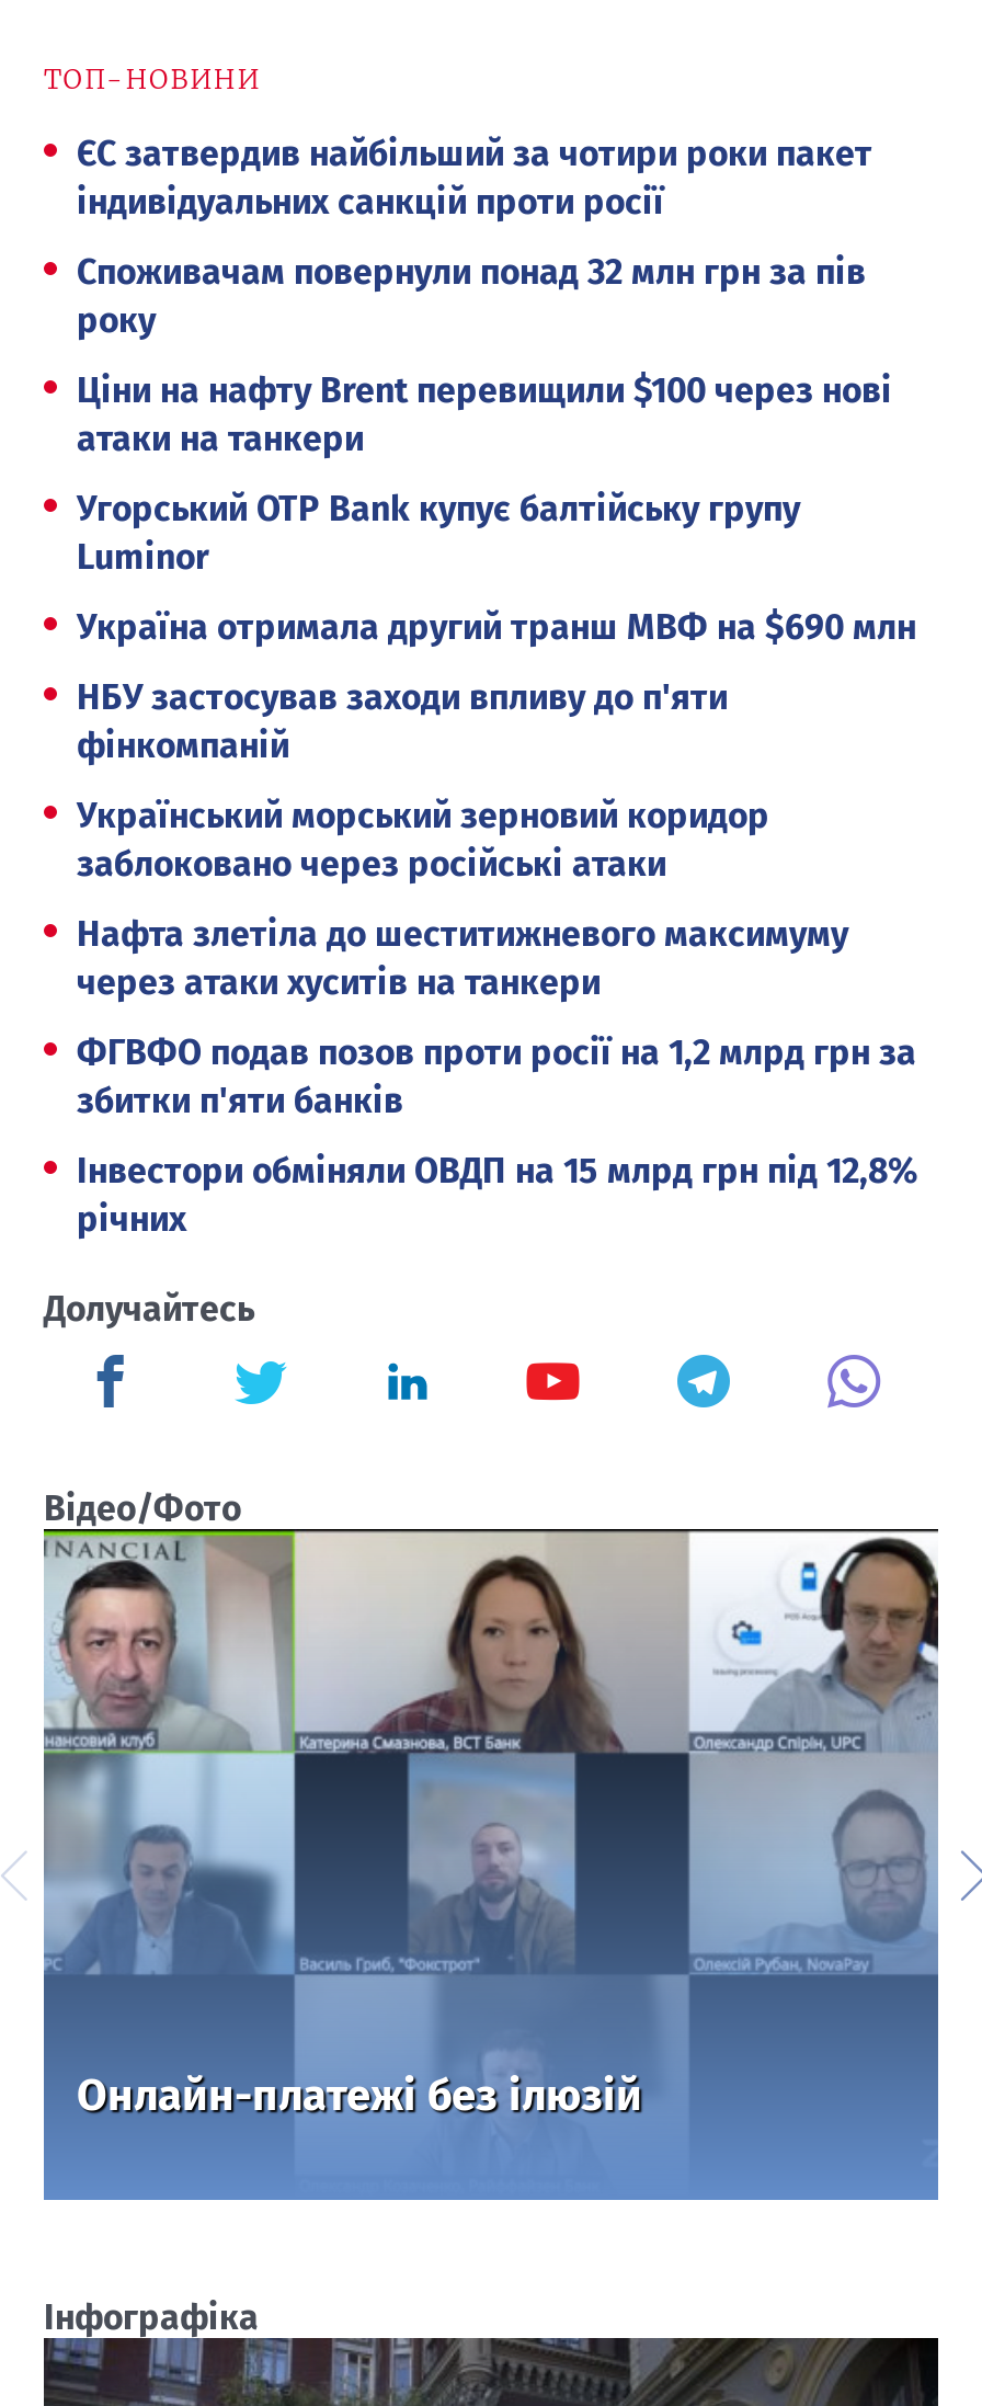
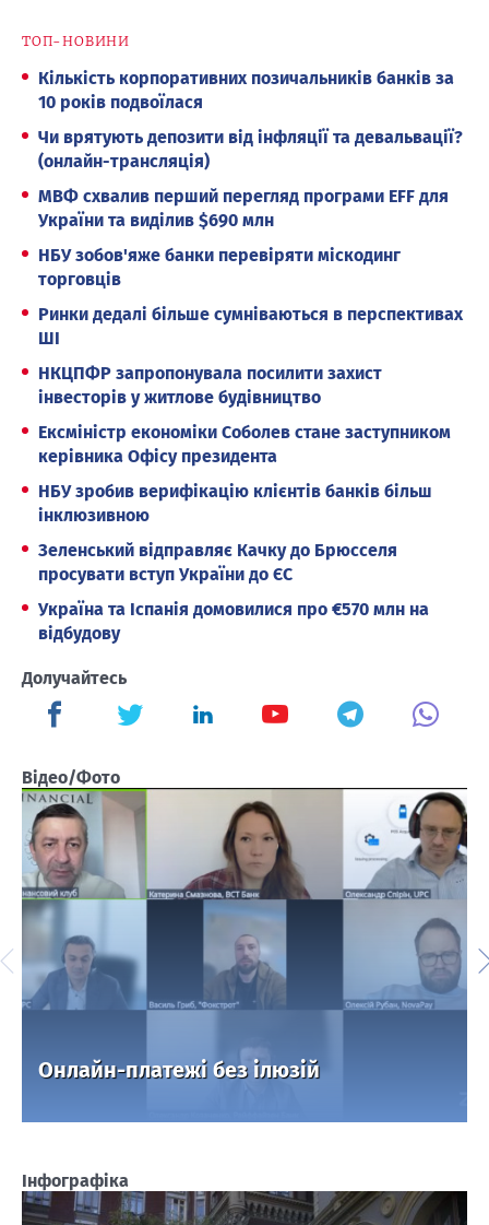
[77,133,872,223] ЄС затвердив найбільший за чотири роки пакет | індивідуальних санкцій проти росії -> [38,68,454,113] Кількість корпоративних позичальників банків за | 10 років подвоїлася
[77,251,866,341] Споживачам повернули понад 32 млн грн за пів | року -> [38,127,463,172] Чи врятують депозити від інфляції та девальвації? | (онлайн-трансляція)
[77,370,892,460] Ціни на нафту Brent перевищили $100 через нові | атаки на танкери -> [38,186,449,231] МВФ схвалив перший перегляд програми EFF для | України та виділив $690 млн
[77,488,800,578] Угорський OTP Bank купує балтійську групу | Luminor -> [38,245,401,290] НБУ зобов'яже банки перевіряти міскодинг | торговців
[77,607,916,648] Україна отримала другий транш МВФ на $690 млн -> [38,304,463,349] Ринки дедалі більше сумніваються в перспективах | ШІ
[77,677,728,767] НБУ застосував заходи впливу до п'яти | фінкомпаній -> [38,363,382,408] НКЦПФР запропонувала посилити захист | інвесторів у житлове будівництво
[77,795,769,885] Український морський зерновий коридор | заблоковано через російські атаки -> [38,422,451,467] Ексміністр економіки Соболев стане заступником | керівника Офісу президента
[77,914,848,1003] Нафта злетіла до шеститижневого максимуму | через атаки хуситів на танкери -> [38,481,432,526] НБУ зробив верифікацію клієнтів банків більш | інклюзивною
[77,1032,916,1122] ФГВФО подав позов проти росії на 1,2 млрд грн за | збитки п'яти банків -> [38,540,397,585] Зеленський відправляє Качку до Брюсселя | просувати вступ України до ЄС
[77,1150,918,1240] Інвестори обміняли ОВДП на 15 млрд грн під 12,8% | річних -> [38,599,429,644] Україна та Іспанія домовилися про €570 млн на | відбудову

